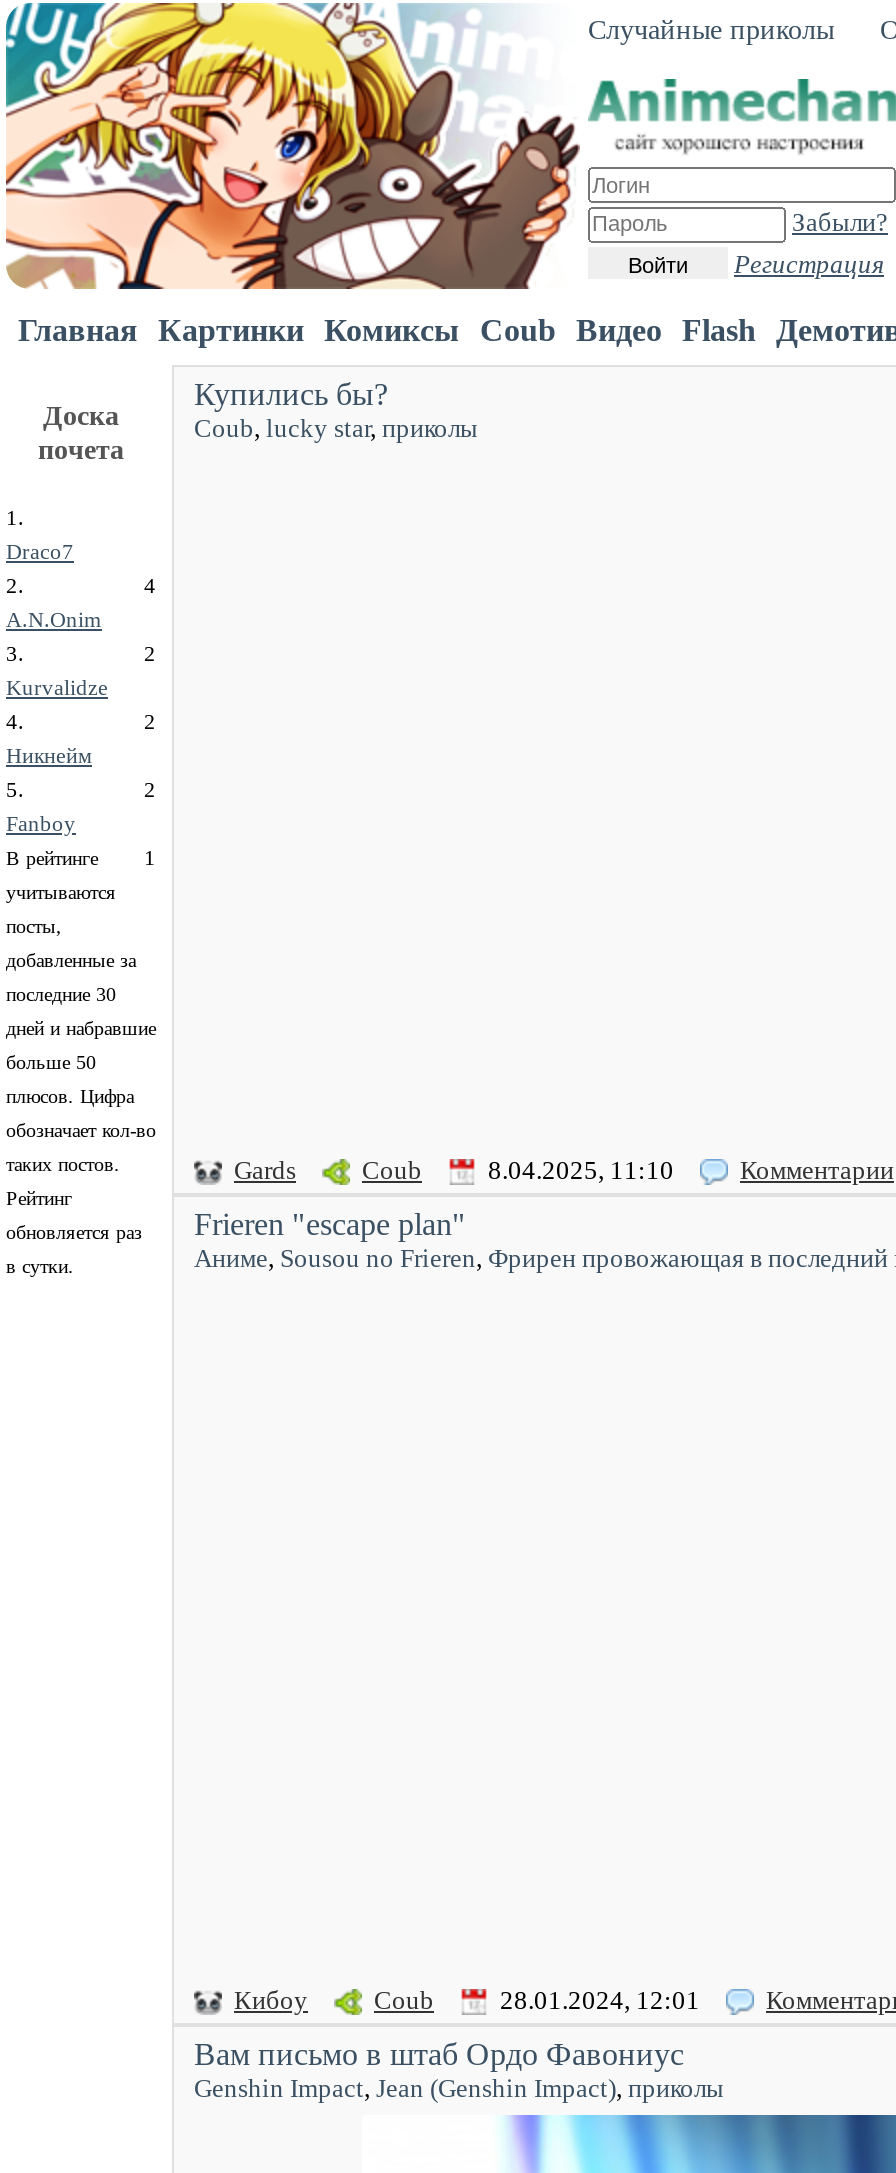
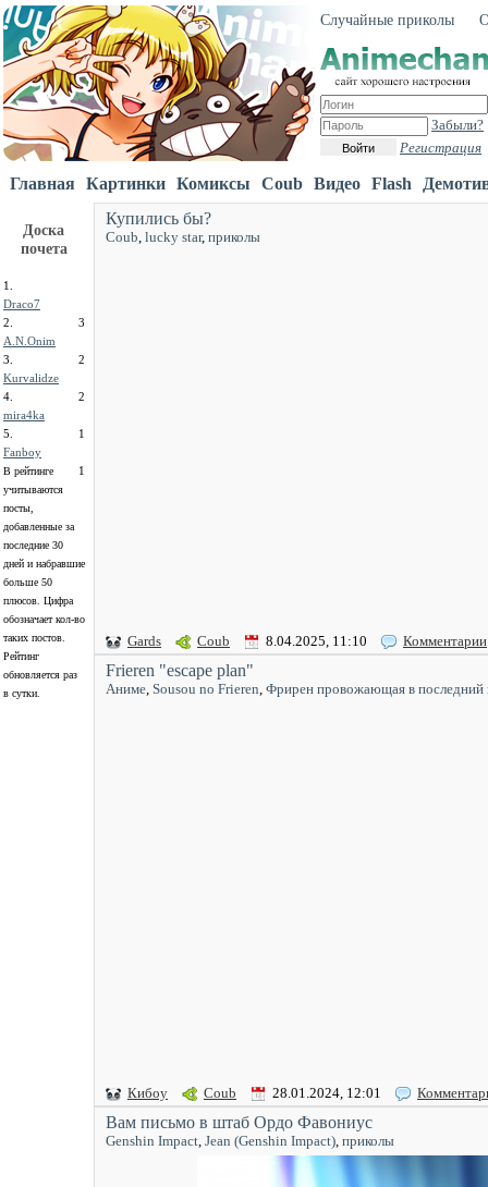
[144,573,156,597] 4 -> [78,316,85,329] 3
[6,743,156,801] Никнейм | 2 -> [3,408,85,440] mira4ka | 1

